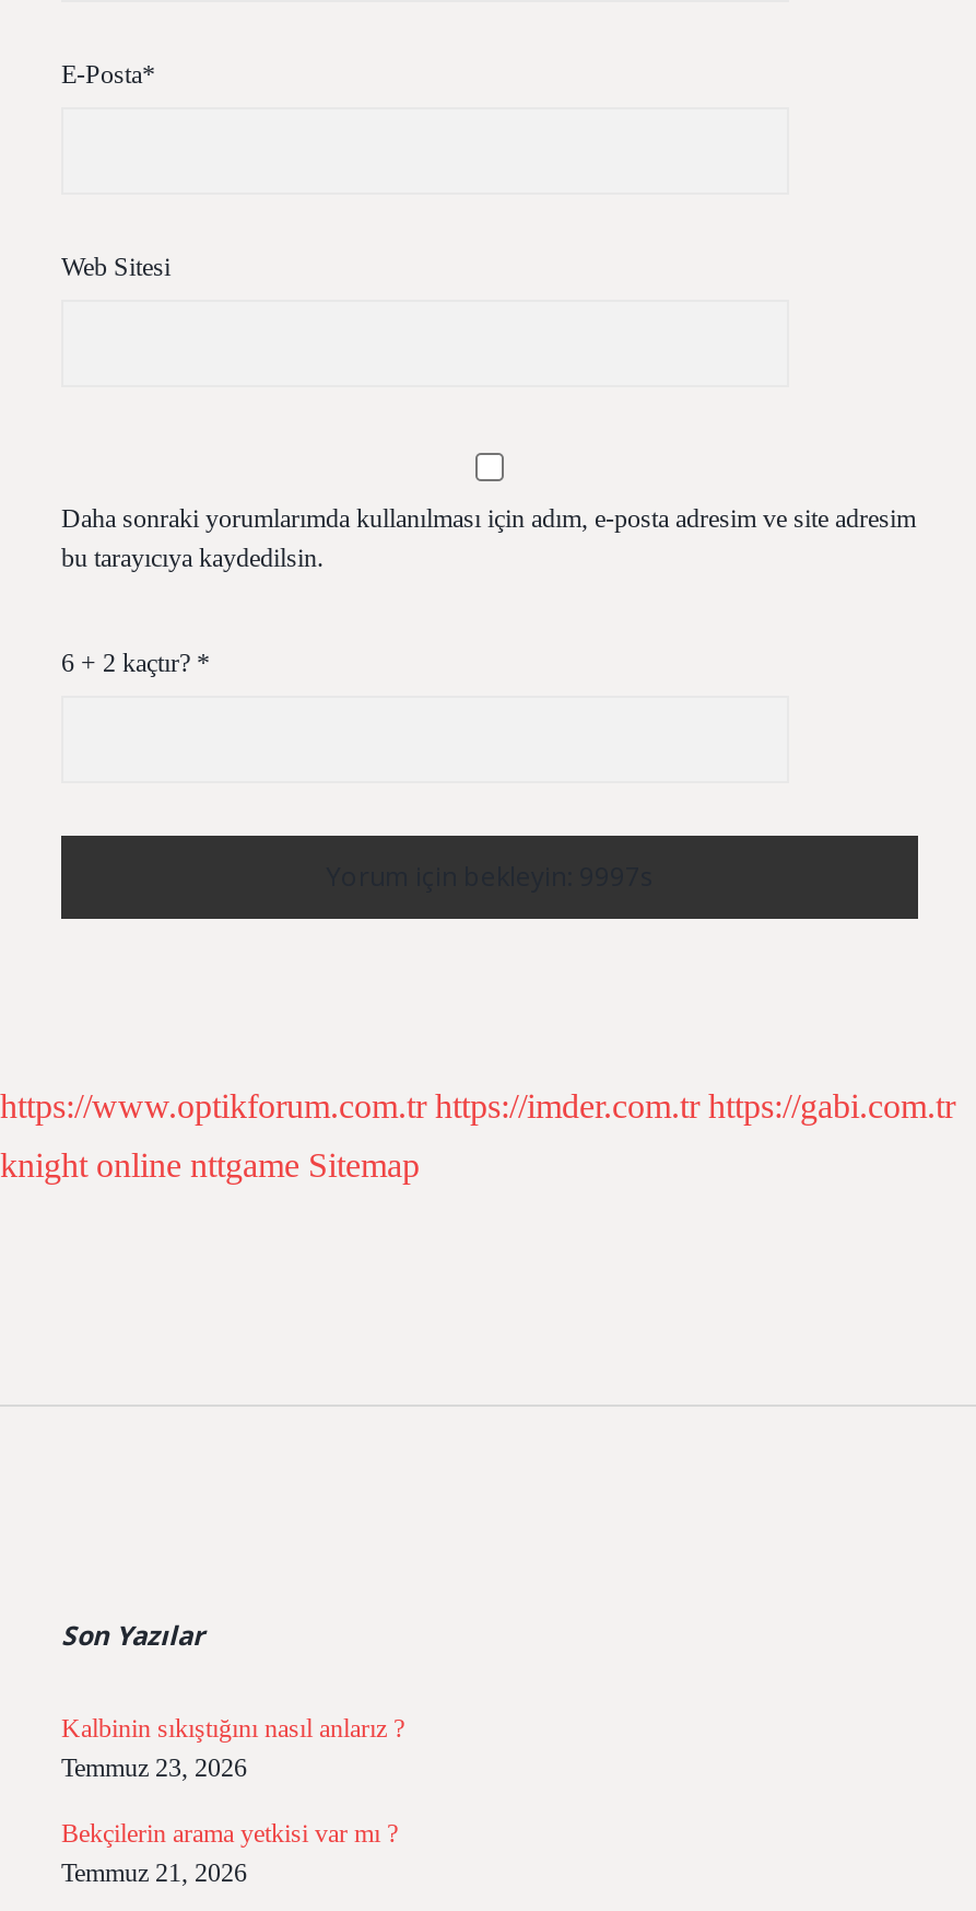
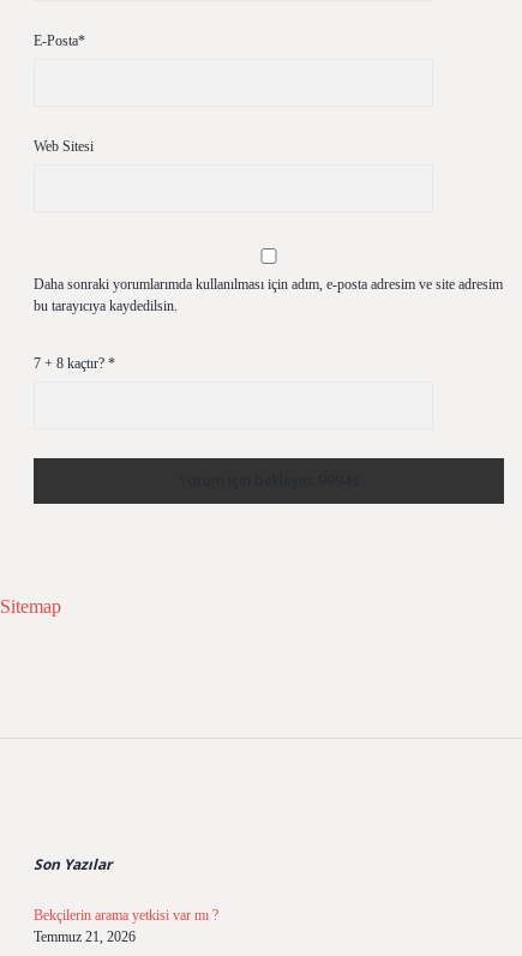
[61,648,210,678] 6 + 2 kaçtır? * -> [34,355,115,372] 7 + 8 kaçtır? *
[0,1087,955,1184] https://www.optikforum.com.tr https://imder.com.tr https://gabi.com.tr | knight online nttgame Sitemap -> [0,596,61,617] Sitemap
[61,1713,404,1783] Kalbinin sıkıştığını nasıl anlarız ? | Temmuz 23, 2026 -> none

